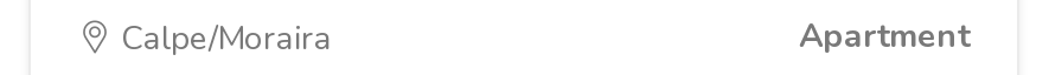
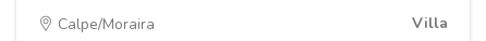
[799,14,970,59] Apartment -> [412,13,448,34] Villa

